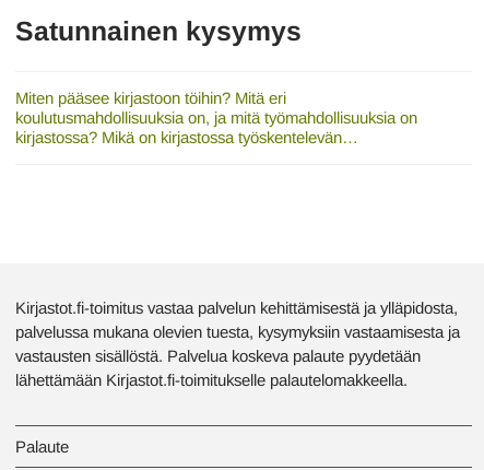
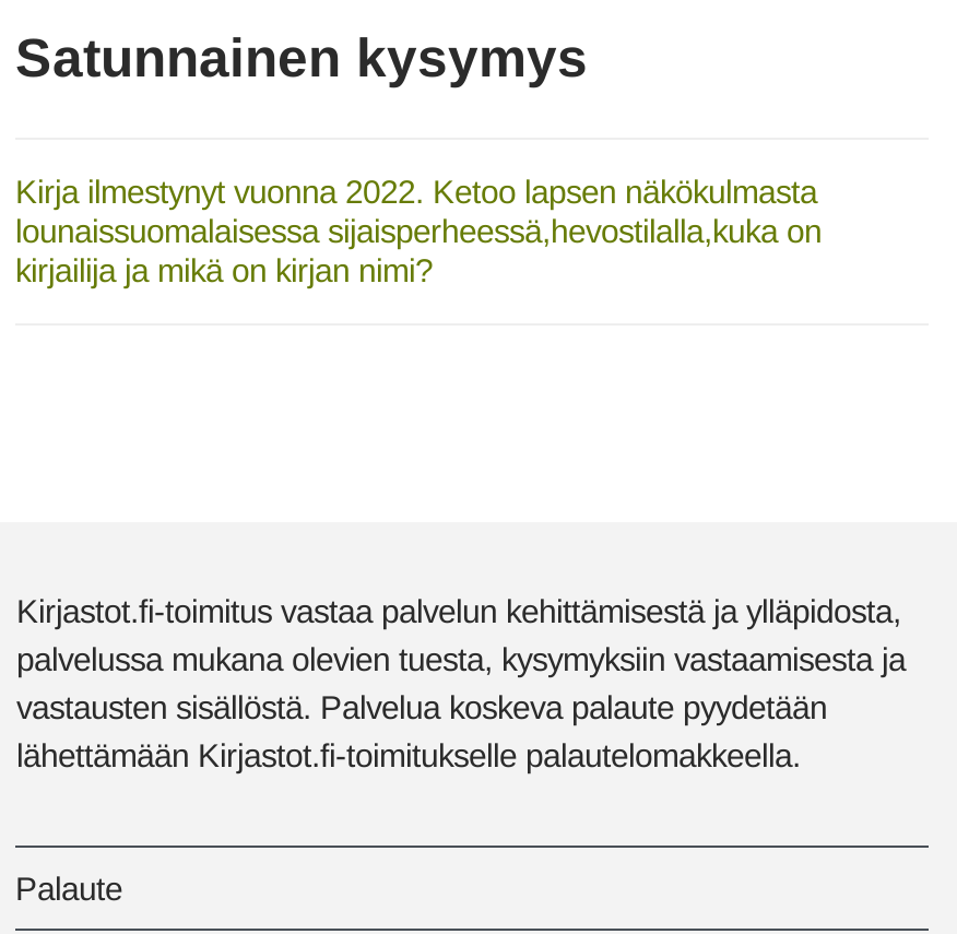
[15,88,417,146] Miten pääsee kirjastoon töihin? Mitä eri | koulutusmahdollisuuksia on, ja mitä työmahdollisuuksia on | kirjastossa? Mikä on kirjastossa työskentelevän… -> [15,172,822,288] Kirja ilmestynyt vuonna 2022. Ketoo lapsen näkökulmasta | lounaissuomalaisessa sijaisperheessä,hevostilalla,kuka on | kirjailija ja mikä on kirjan nimi?

